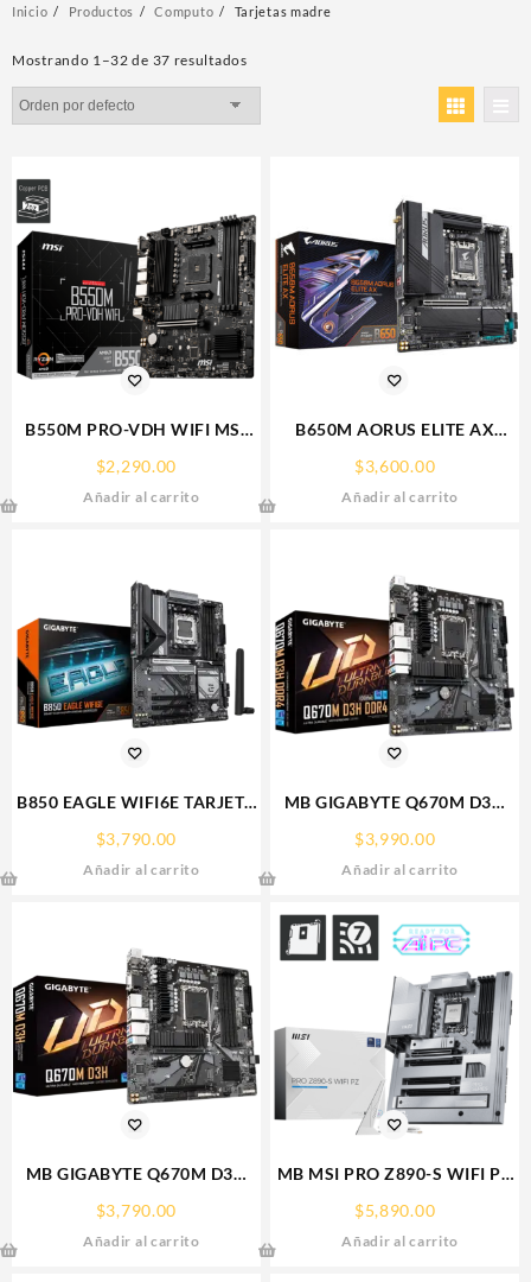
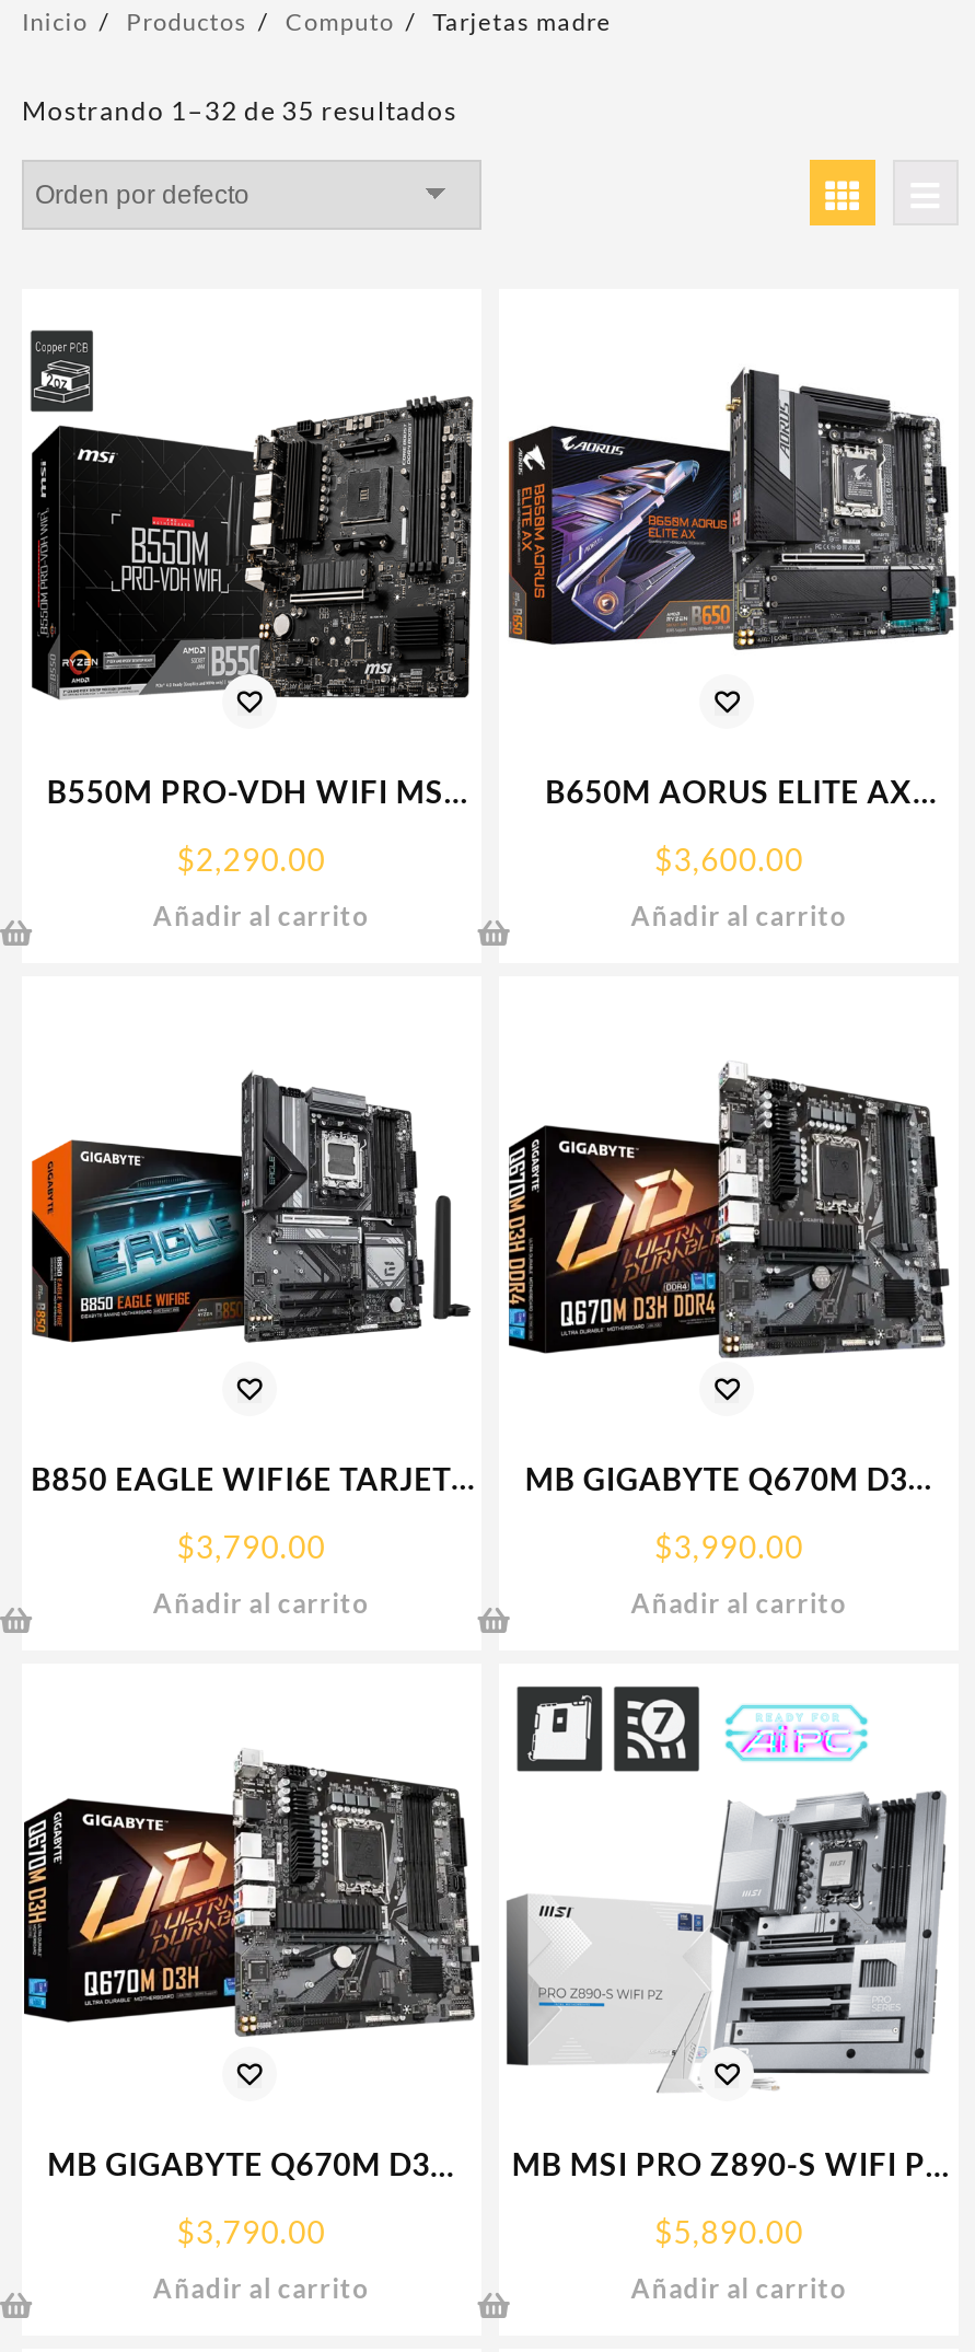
[12,51,247,69] Mostrando 1–32 de 37 resultados -> [22,95,457,128] Mostrando 1–32 de 35 resultados

